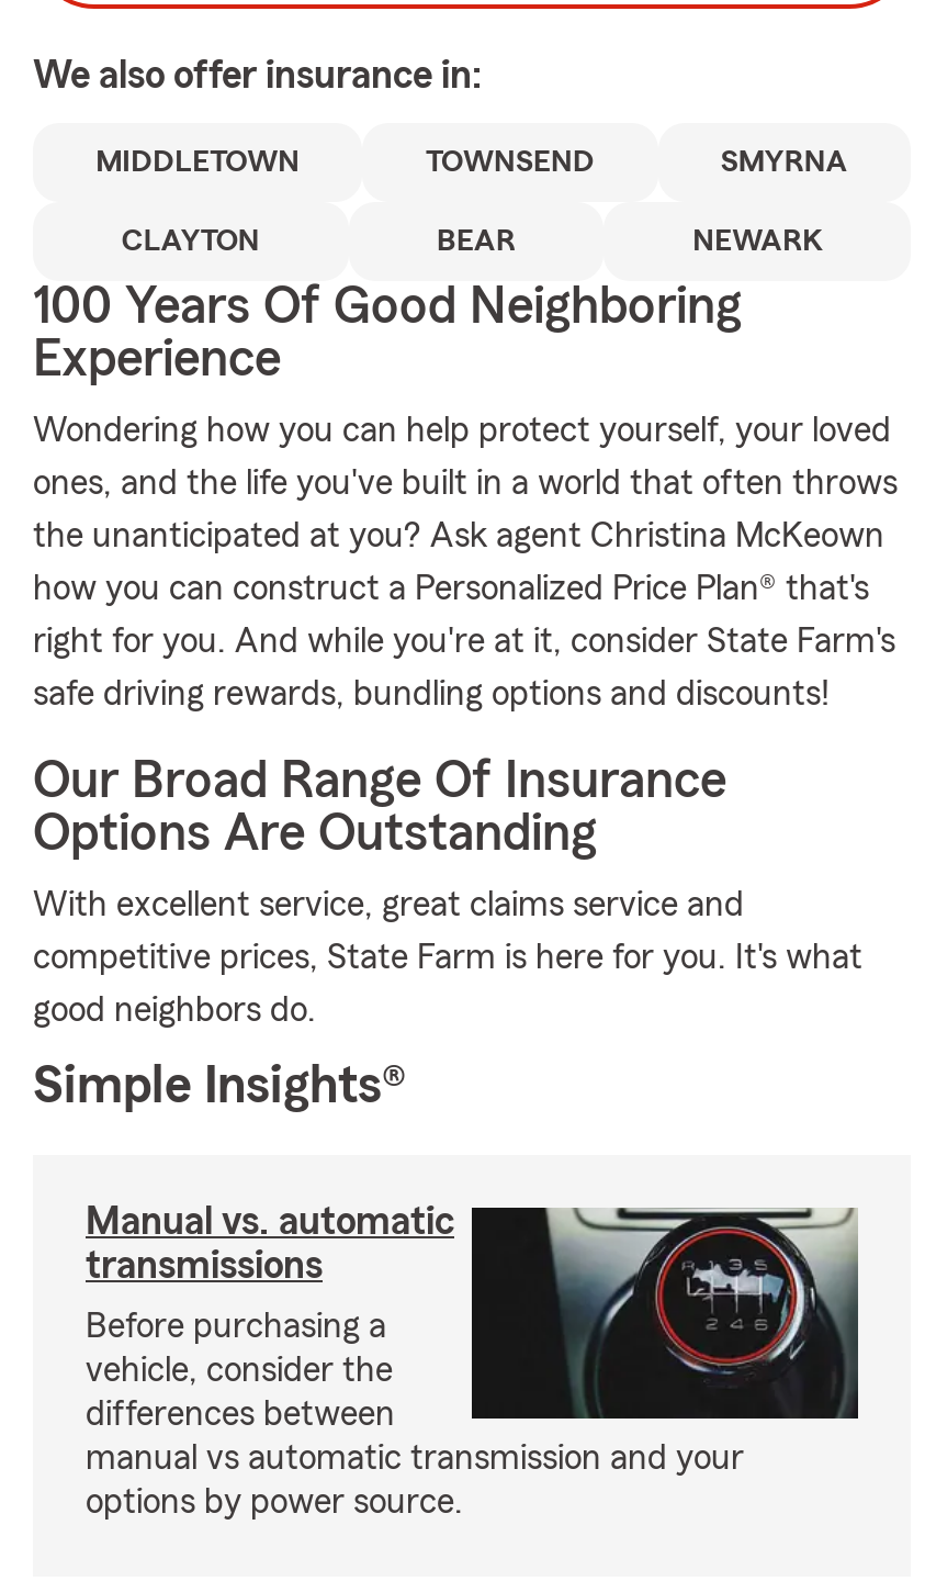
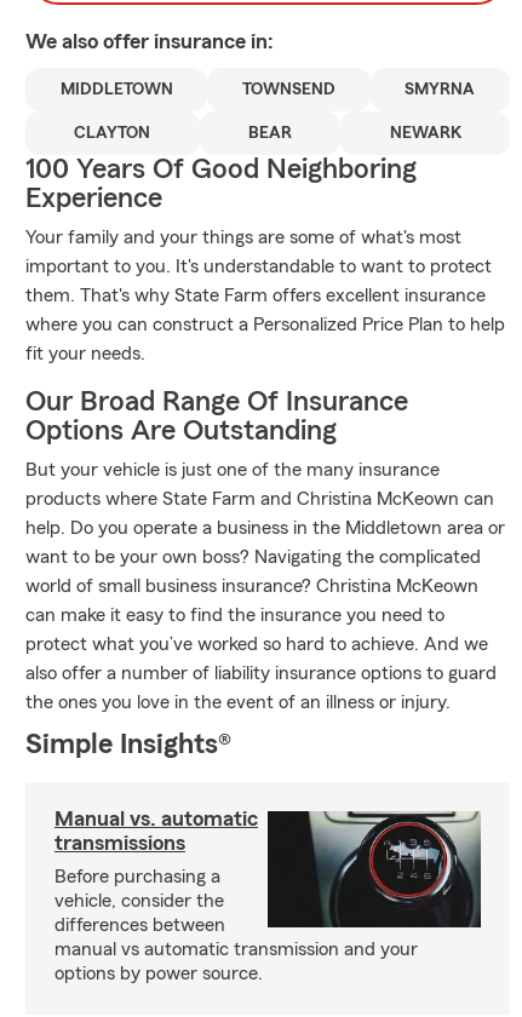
[33,413,898,711] Wondering how you can help protect yourself, your loved | ones, and the life you've built in a world that often throws | the unanticipated at you? Ask agent Christina McKeown | how you can construct a Personalized Price Plan® that's | right for you. And while you're at it, consider State Farm's | safe driving rewards, bundling options and discounts! -> [25,228,505,363] Your family and your things are some of what's most | important to you. It's understandable to want to protect | them. That's why State Farm offers excellent insurance | where you can construct a Personalized Price Plan to help | fit your needs.
moved [33,755,726,861] -> [25,387,408,446]: Our Broad Range Of Insurance | Options Are Outstanding
[33,887,862,1028] With excellent service, great claims service and | competitive prices, State Farm is here for you. It's what | good neighbors do. -> [25,460,505,712] But your vehicle is just one of the many insurance | products where State Farm and Christina McKeown can | help. Do you operate a business in the Middletown area or | want to be your own boss? Navigating the complicated | world of small business insurance? Christina McKeown | can make it easy to find the insurance you need to | protect what you’ve worked so hard to achieve. And we | also offer a number of liability insurance options to guard | the ones you love in the event of an illness or injury.

